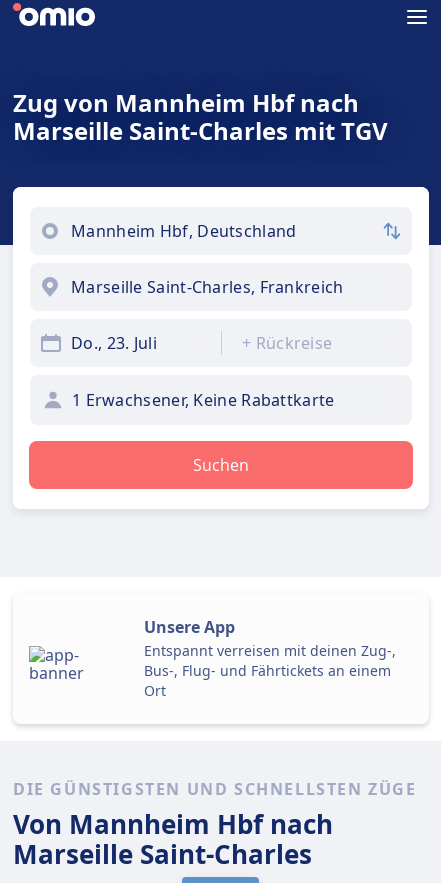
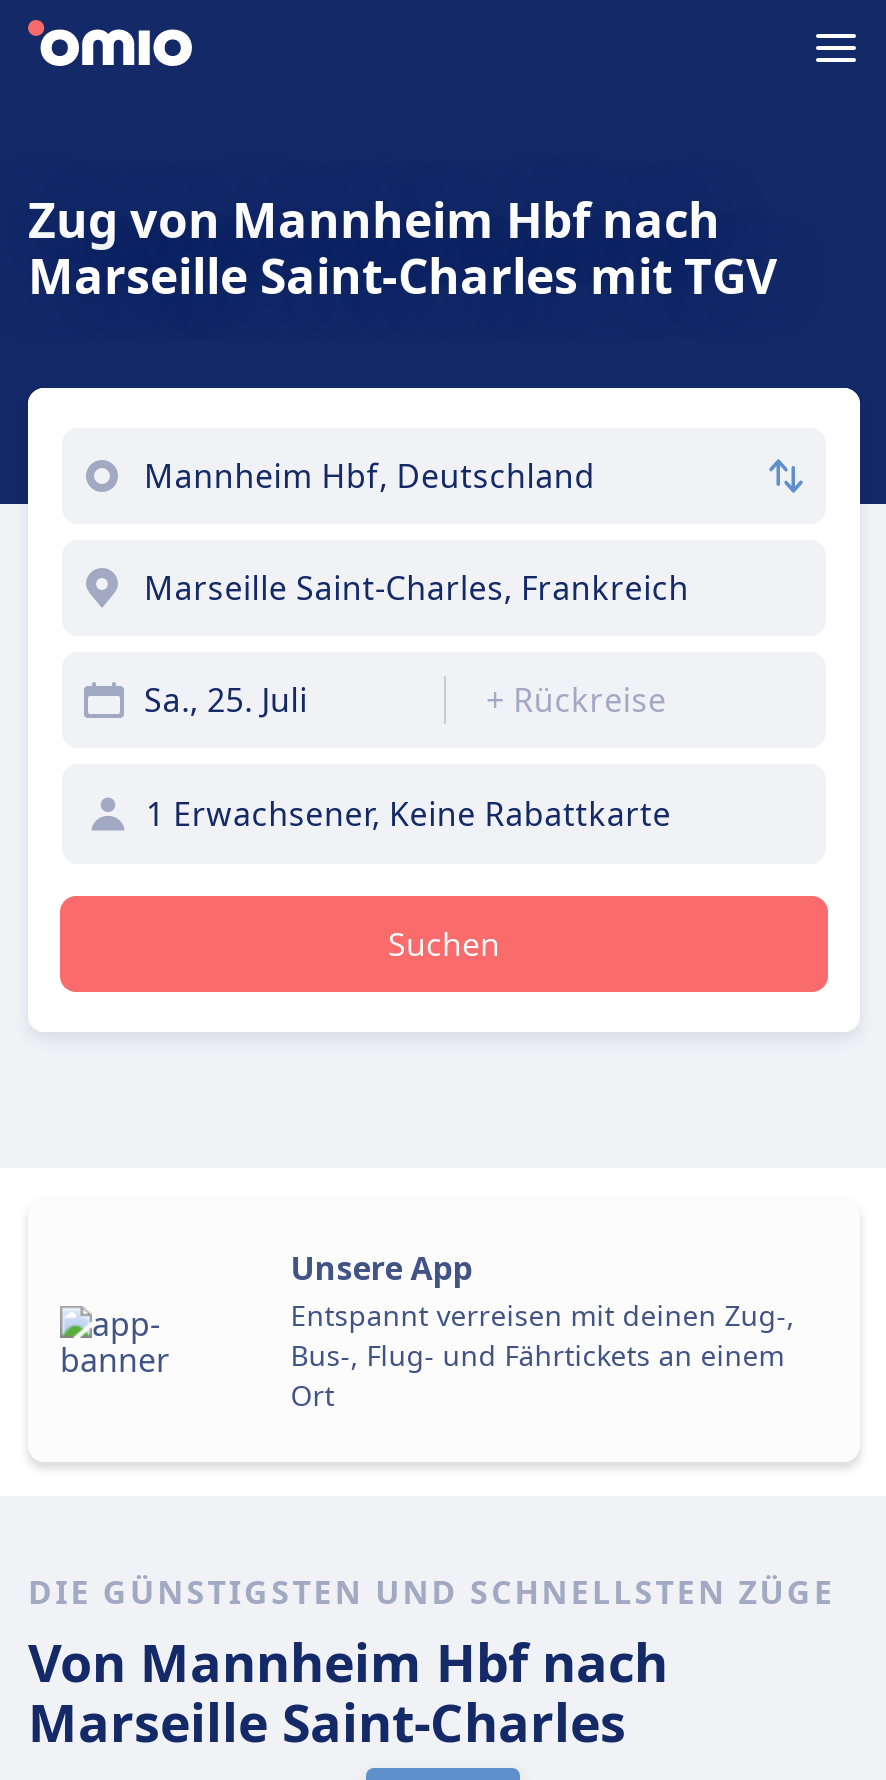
[71,332,157,354] Do., 23. Juli -> [144,678,308,722] Sa., 25. Juli

